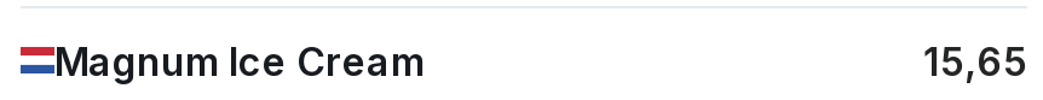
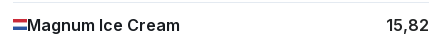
[923,37,1027,85] 15,65 -> [386,15,429,35] 15,82

